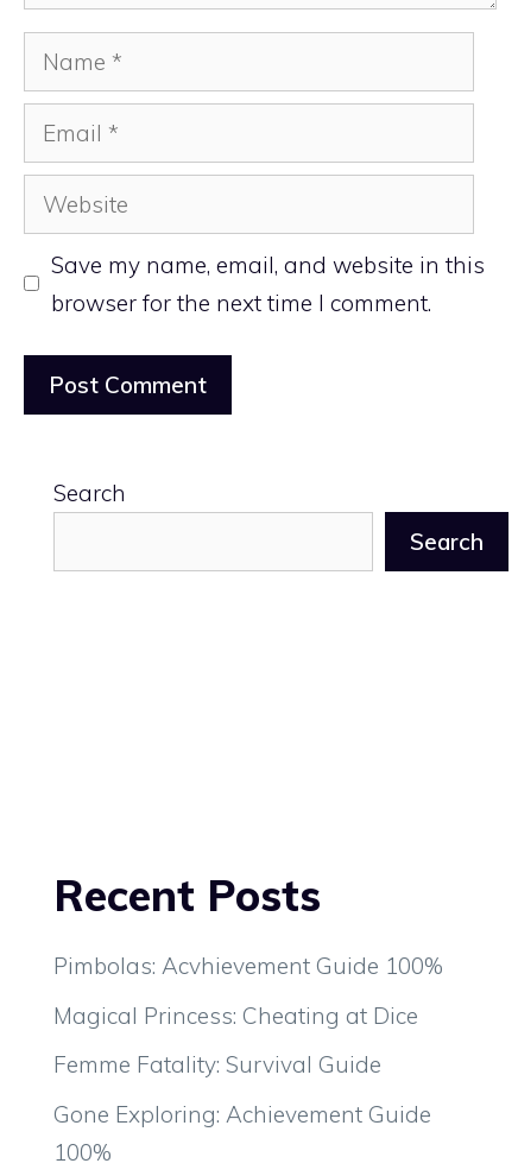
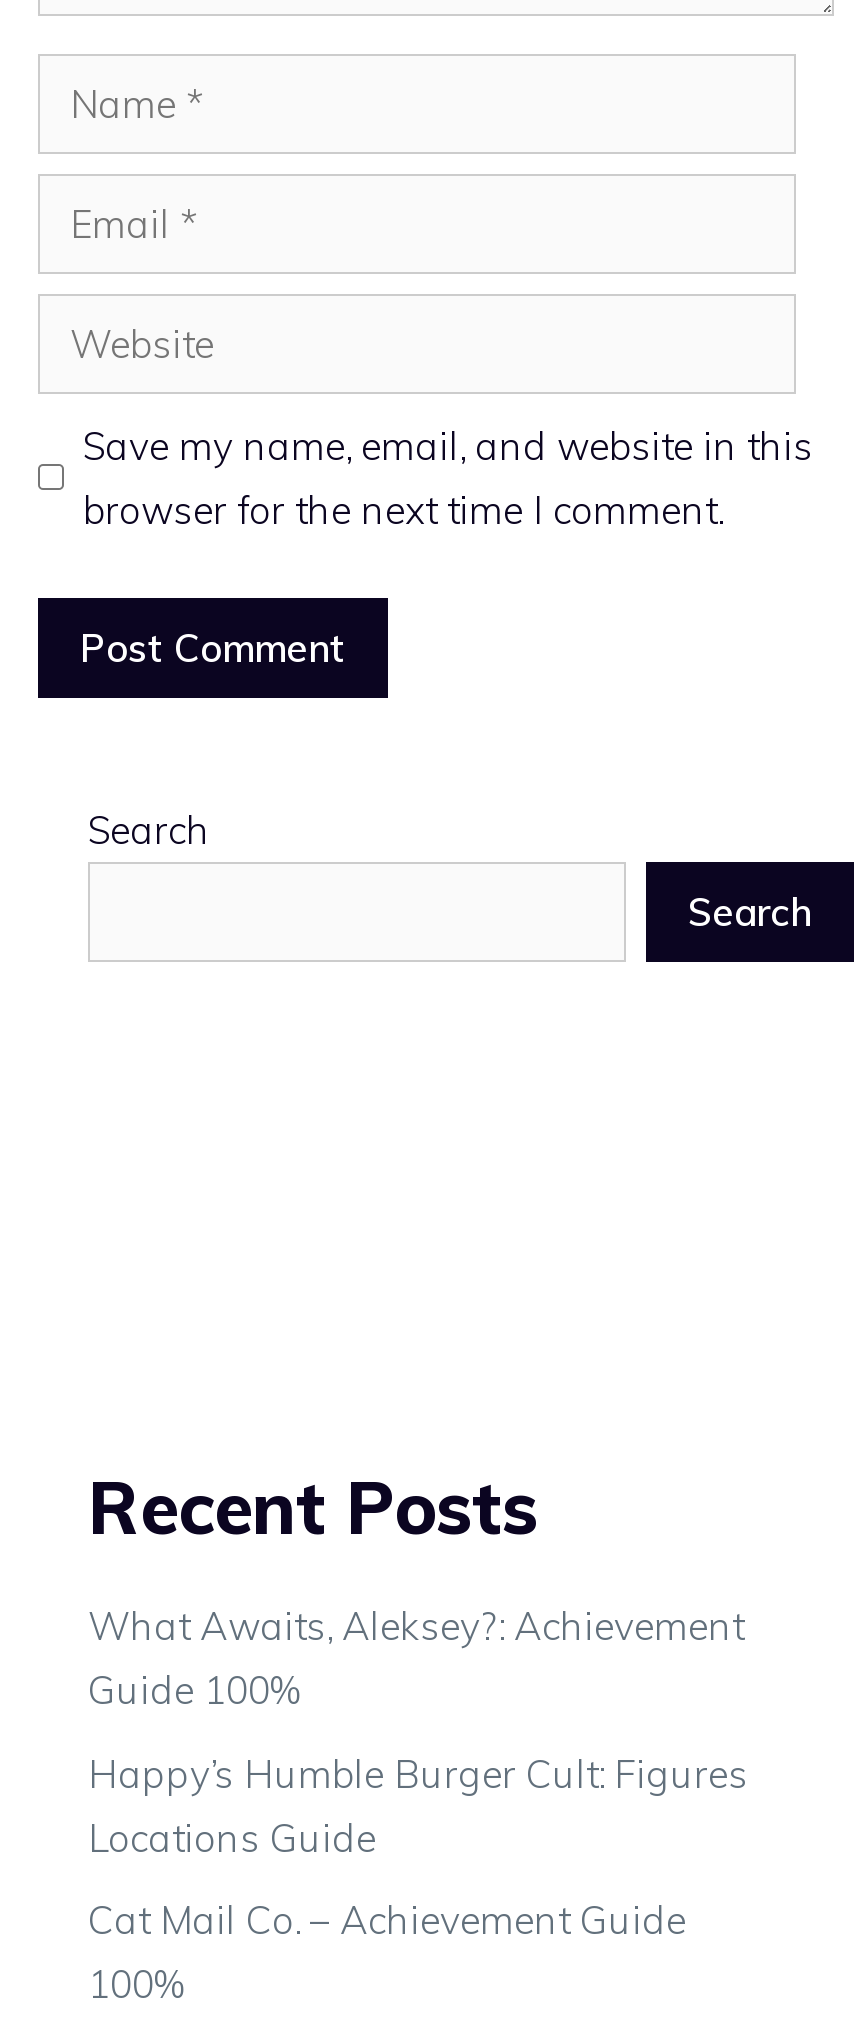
[53,952,443,1128] Pimbolas: Acvhievement Guide 100% | Magical Princess: Cheating at Dice | Femme Fatality: Survival Guide | Gone Exploring: Achievement Guide -> [88,1603,748,1945] What Awaits, Aleksey?: Achievement | Guide 100% | Happy’s Humble Burger Cult: Figures | Locations Guide | Cat Mail Co. – Achievement Guide

